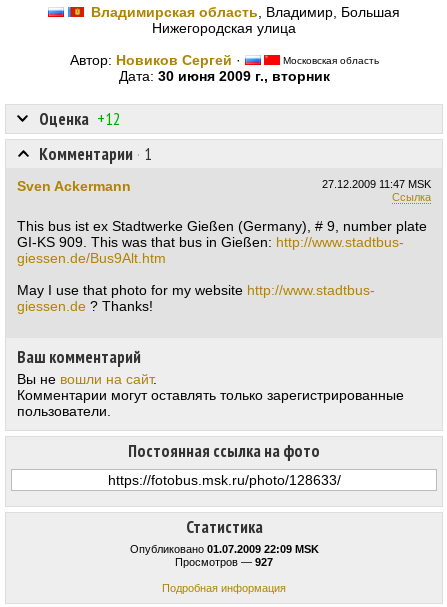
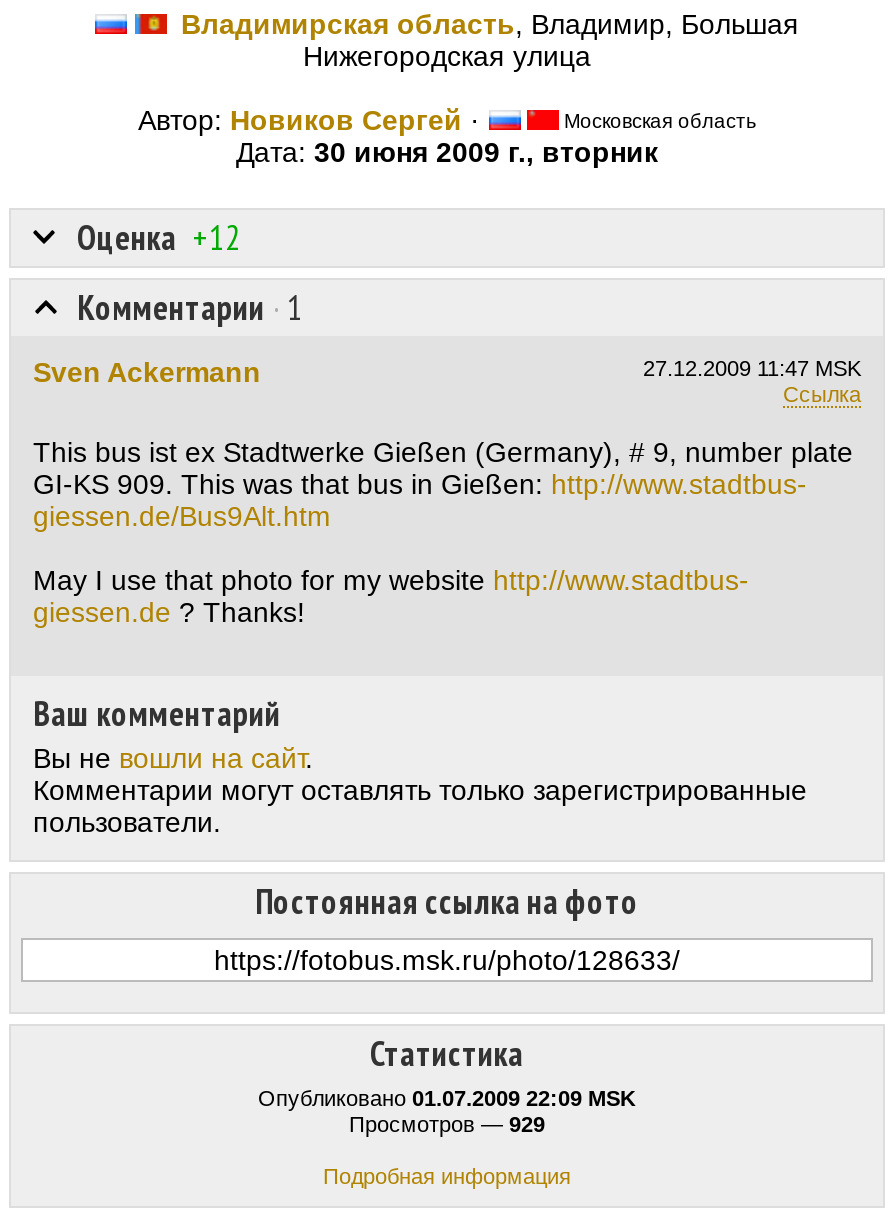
[175,556,273,568] Просмотров — 927 -> [349,1112,545,1136] Просмотров — 929

